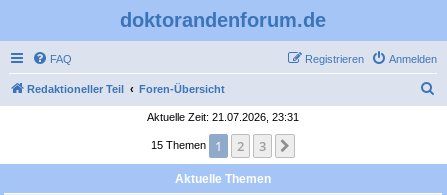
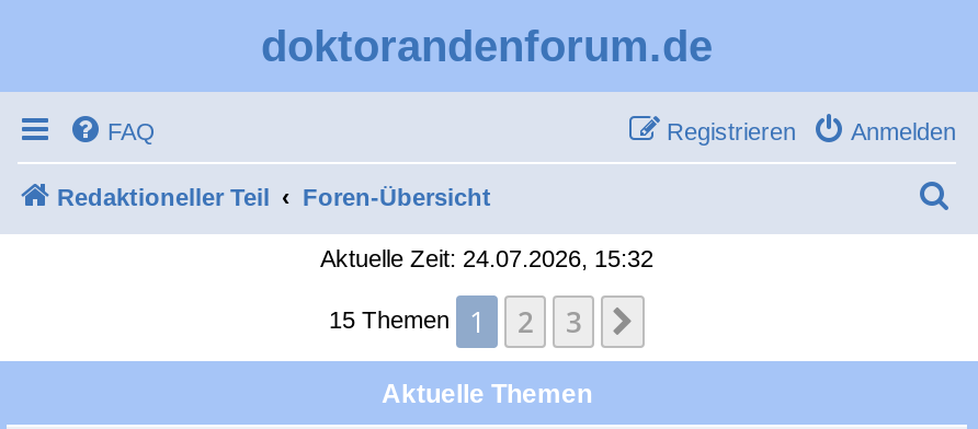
[147,111,299,123] Aktuelle Zeit: 21.07.2026, 23:31 -> [320,245,653,271] Aktuelle Zeit: 24.07.2026, 15:32

